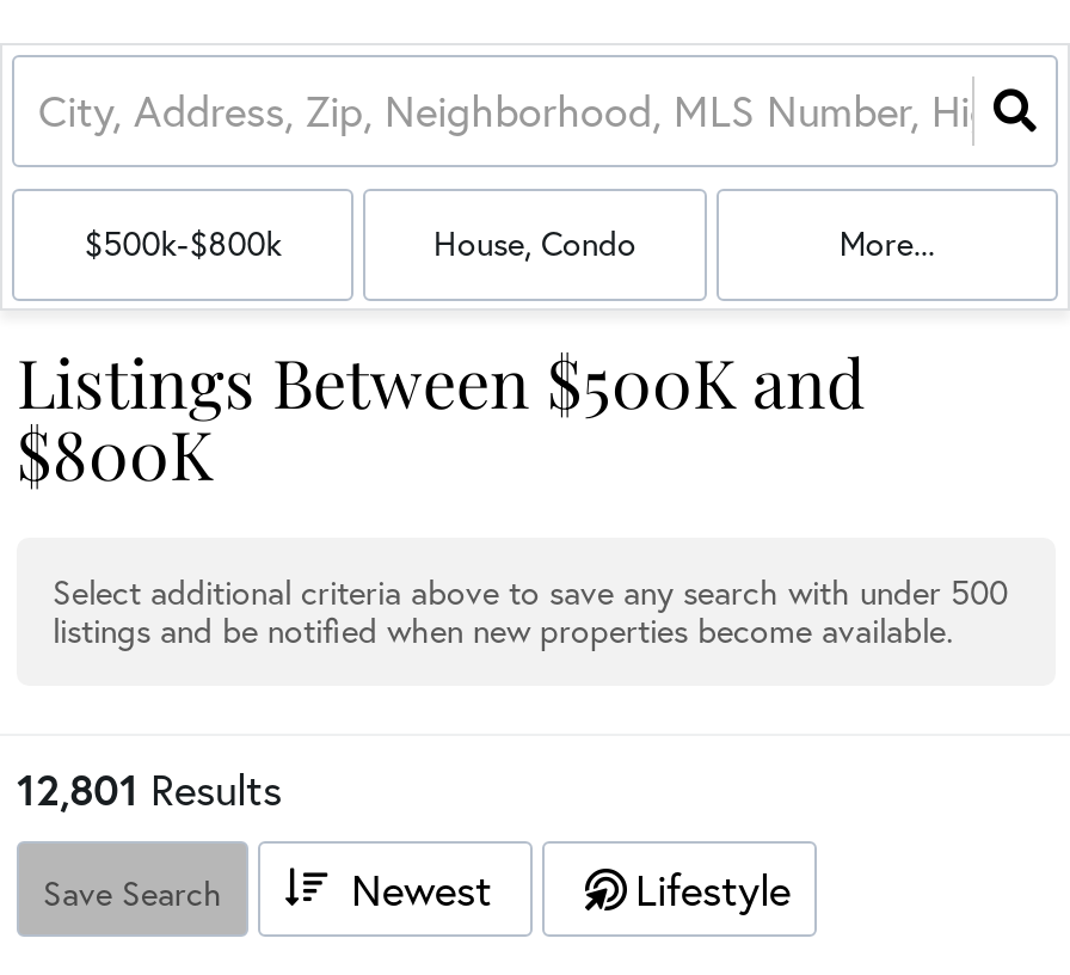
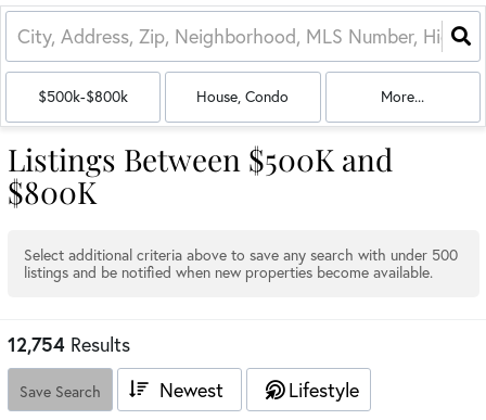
[17,760,282,817] 12,801 Results -> [8,331,130,357] 12,754 Results

